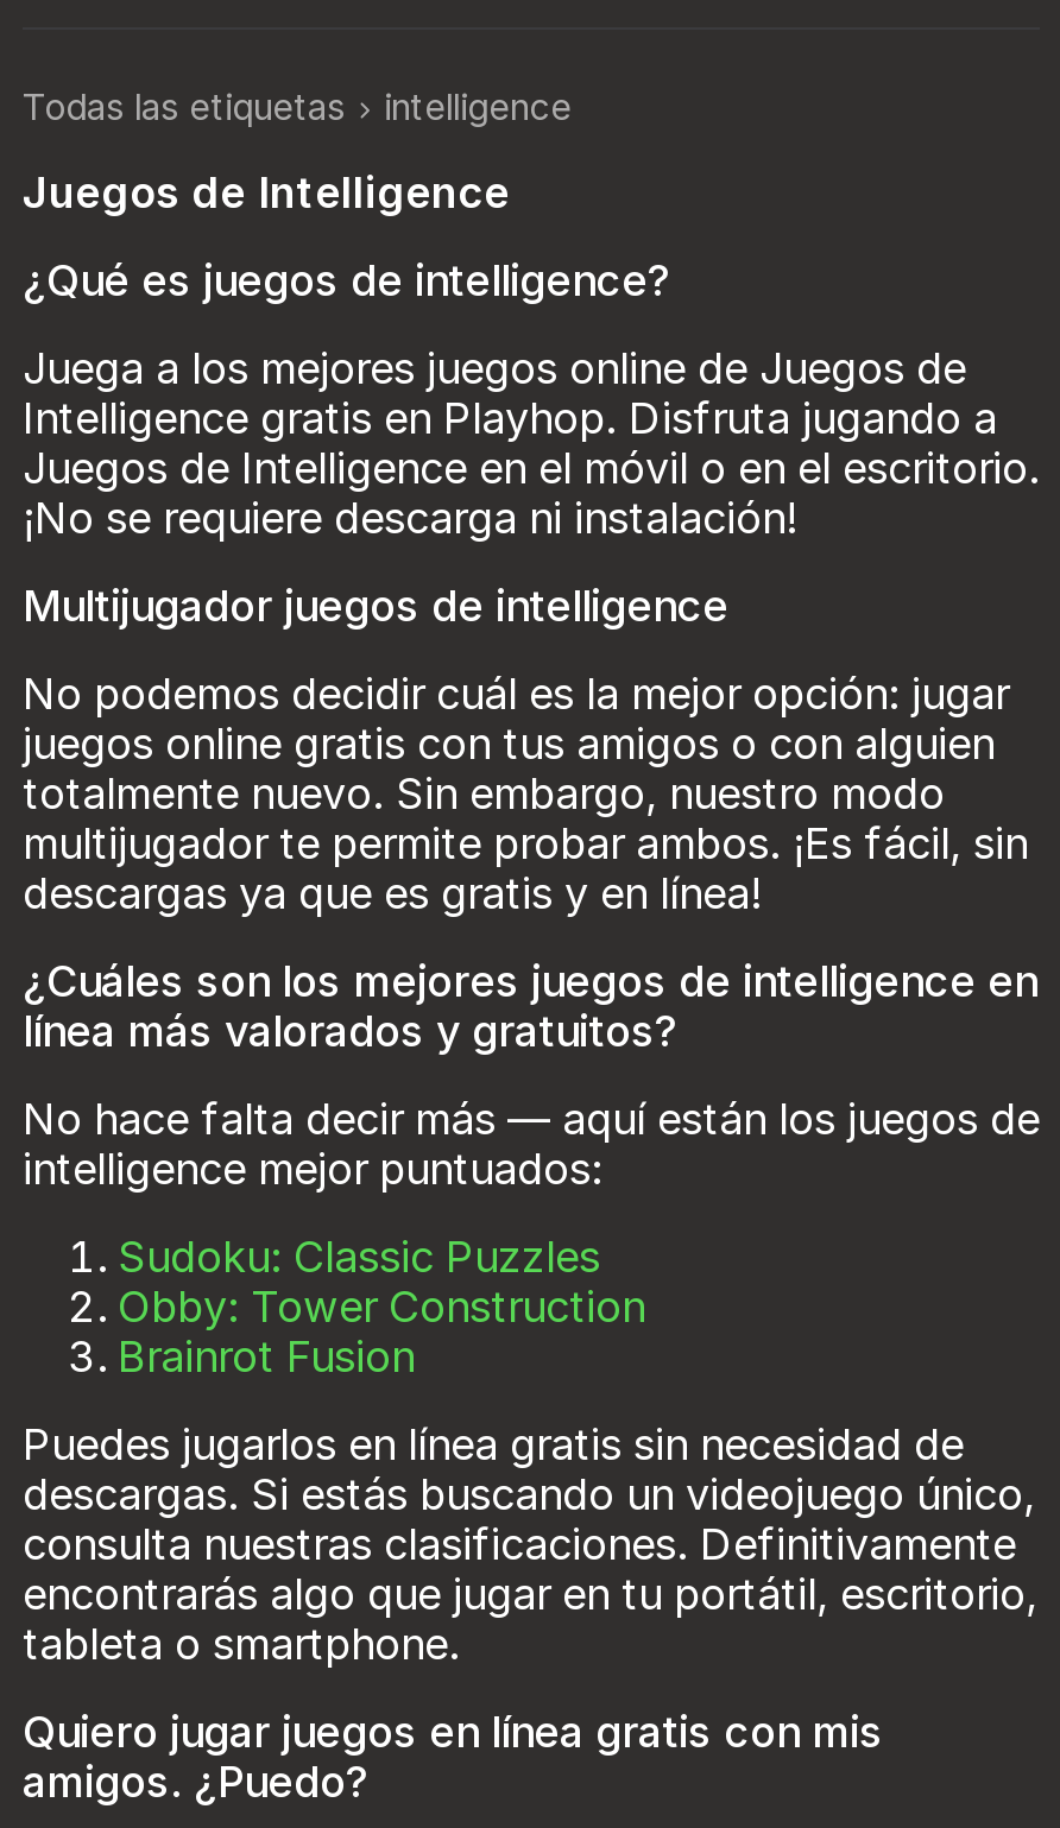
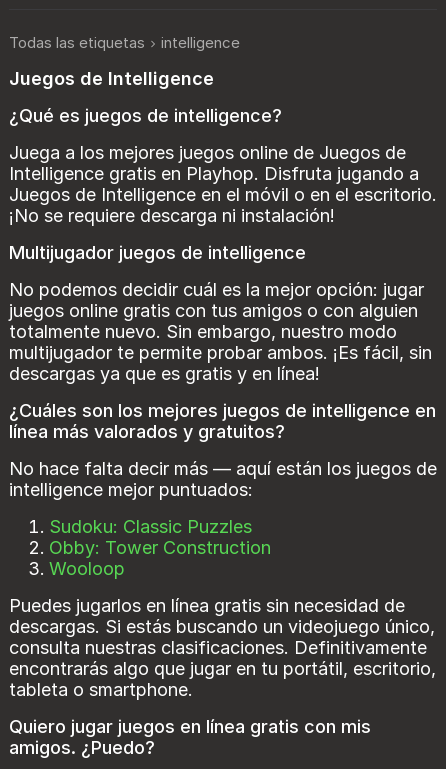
[118,1332,415,1382] Brainrot Fusion -> [49,558,125,579] Wooloop

